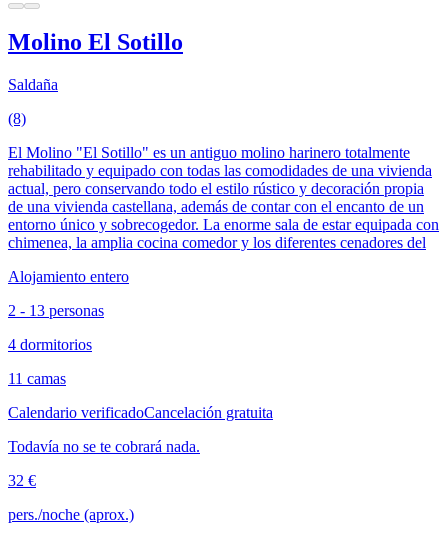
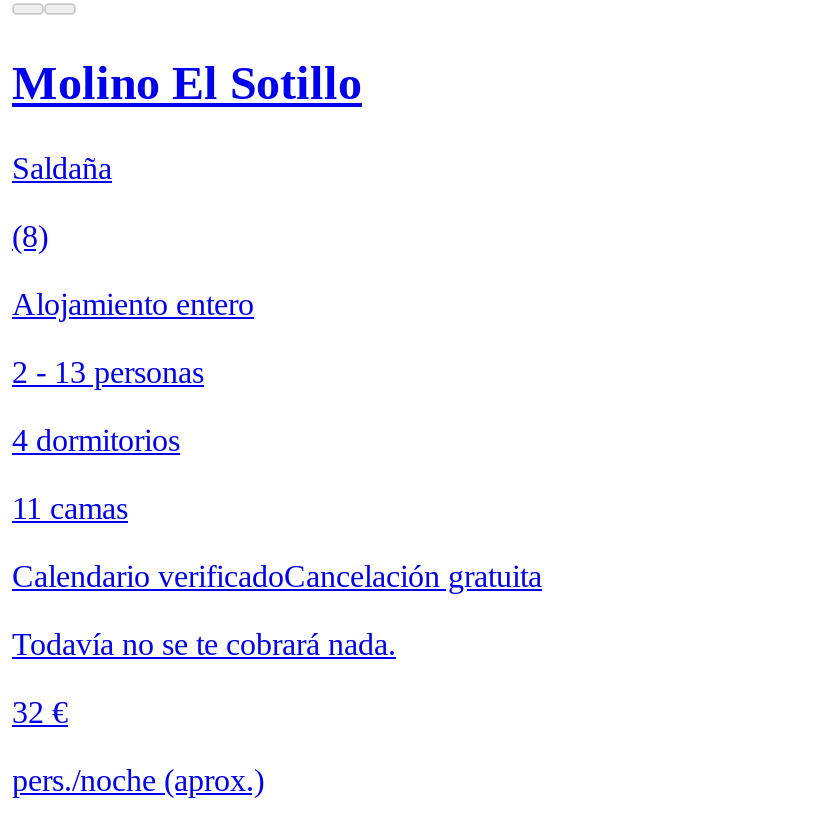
[8,144,439,251] El Molino "El Sotillo" es un antiguo molino harinero totalmente | rehabilitado y equipado con todas las comodidades de una vivienda | actual, pero conservando todo el estilo rústico y decoración propia | de una vivienda castellana, además de contar con el encanto de un | entorno único y sobrecogedor. La enorme sala de estar equipada con | chimenea, la amplia cocina comedor y los diferentes cenadores del -> none

